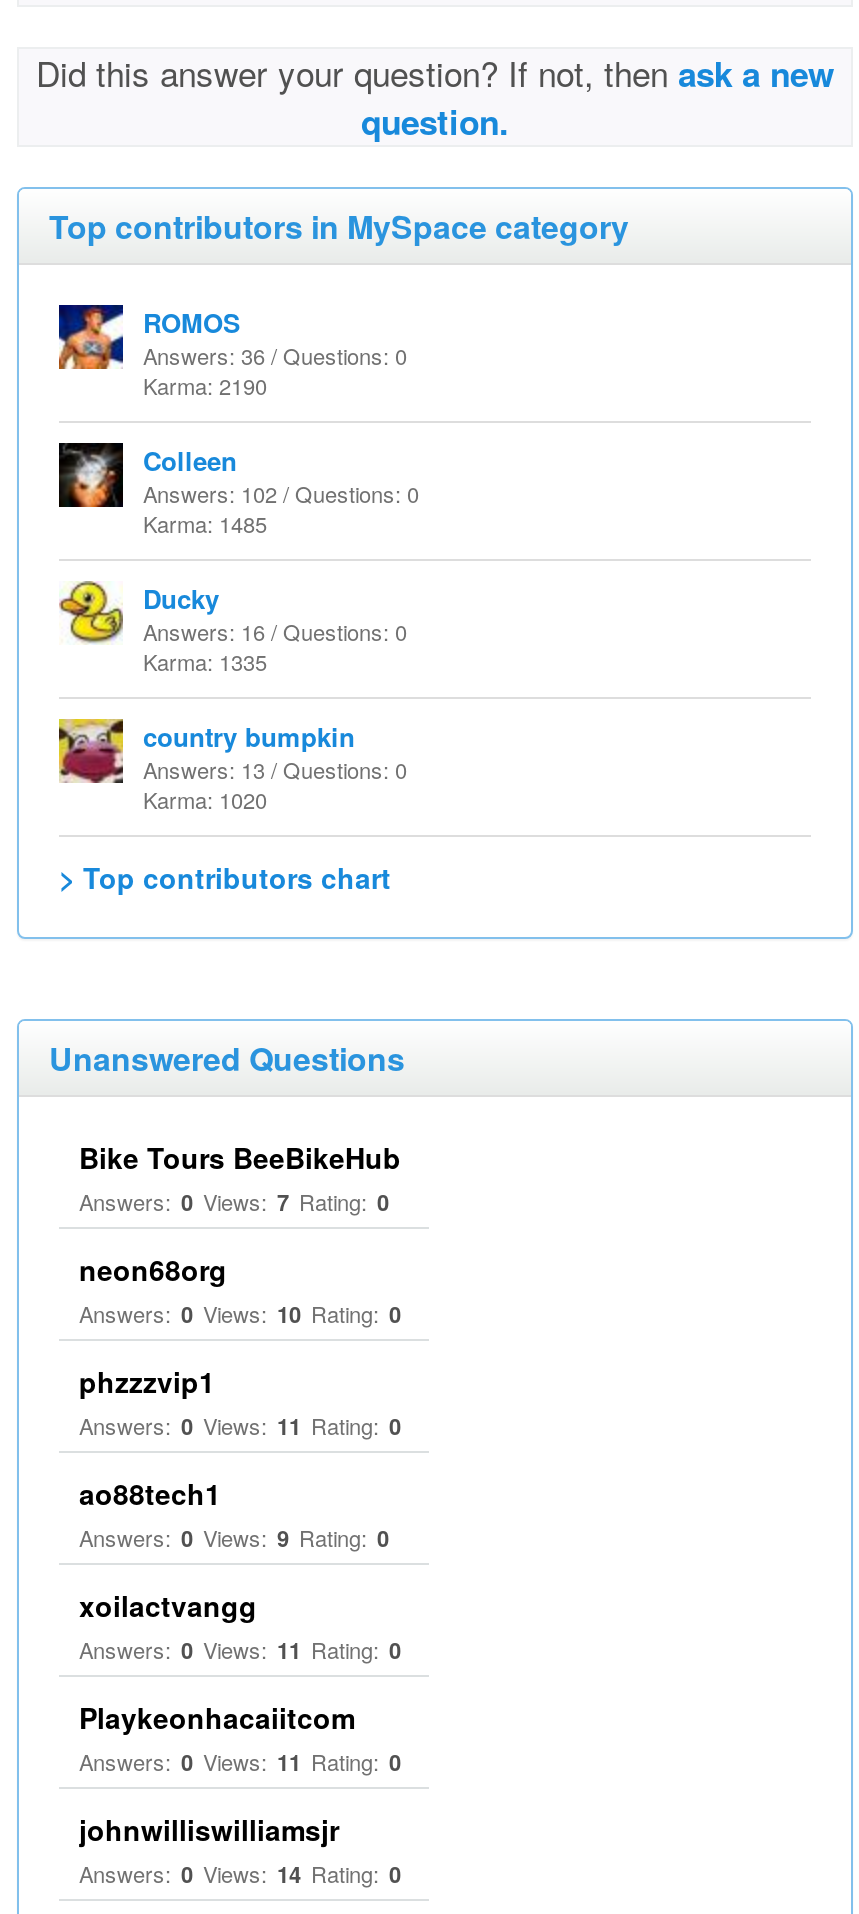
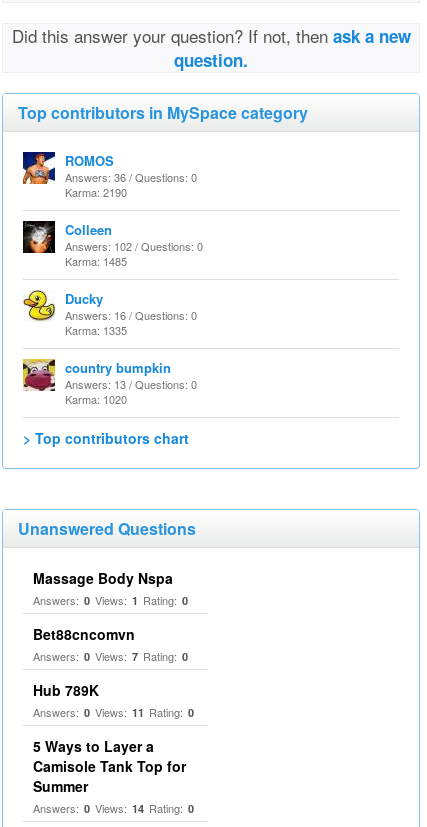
[79,1137,401,1177] Bike Tours BeeBikeHub -> [33,568,188,644] Massage Body Nspa | Answers: 0 Views: 1 Rating: 0 | Bet88cncomvn
moved [79,1185,389,1217] -> [33,648,188,664]: Answers: 0 Views: 7 Rating: 0
[79,1249,401,1401] neon68org | Answers: 0 Views: 10 Rating: 0 | phzzzvip1 -> [33,680,99,700] Hub 789K
[79,1473,401,1849] ao88tech1 | Answers: 0 Views: 9 Rating: 0 | xoilactvangg | Answers: 0 Views: 11 Rating: 0 | Playkeonhacaiitcom | Answers: 0 Views: 11 Rating: 0 | johnwilliswilliamsjr -> [33,736,186,796] 5 Ways to Layer a | Camisole Tank Top for | Summer

